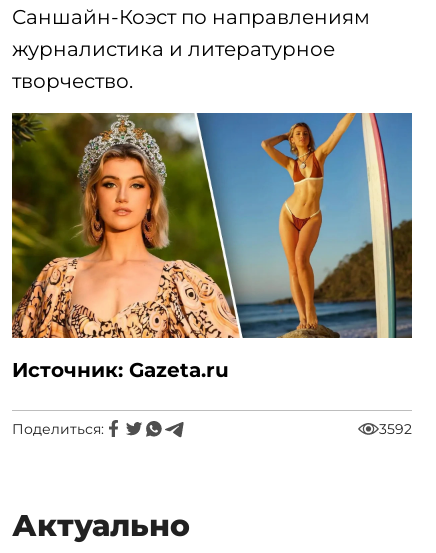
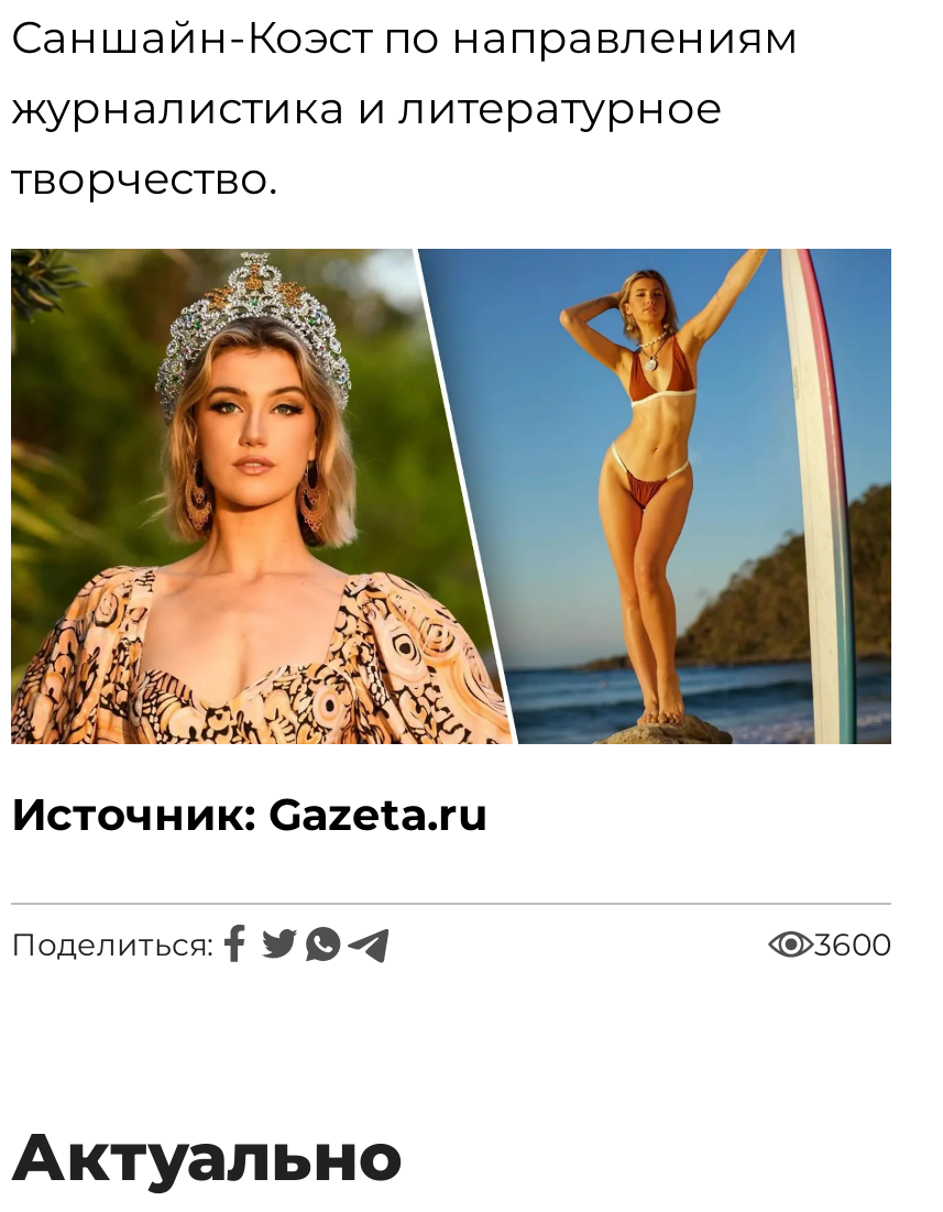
[379,420,412,438] 3592 -> [814,925,891,964] 3600

